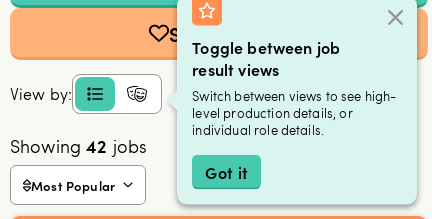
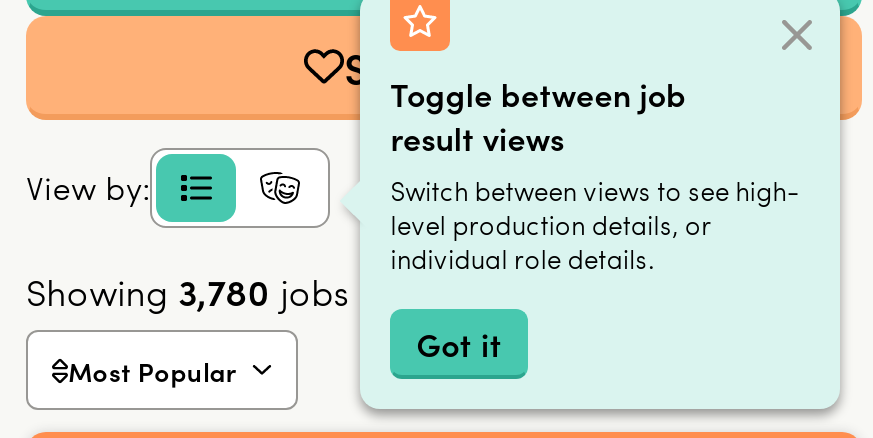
[10,133,147,158] Showing 42 jobs -> [26,266,350,316] Showing 3,780 jobs

